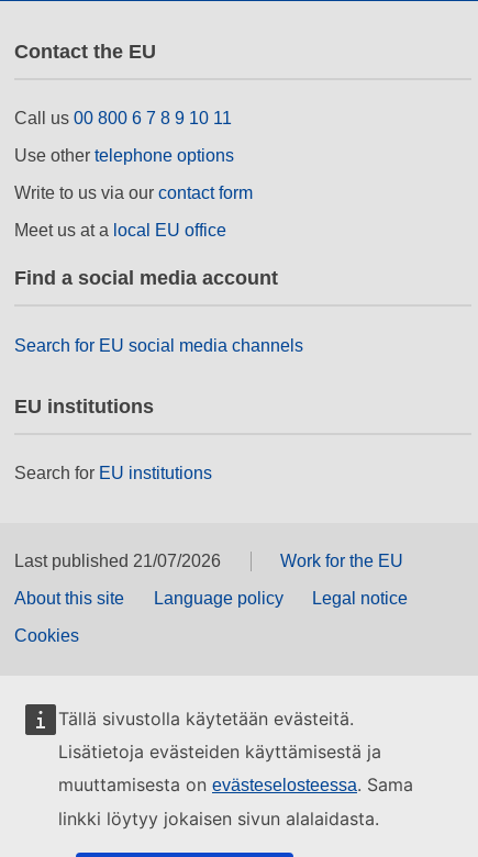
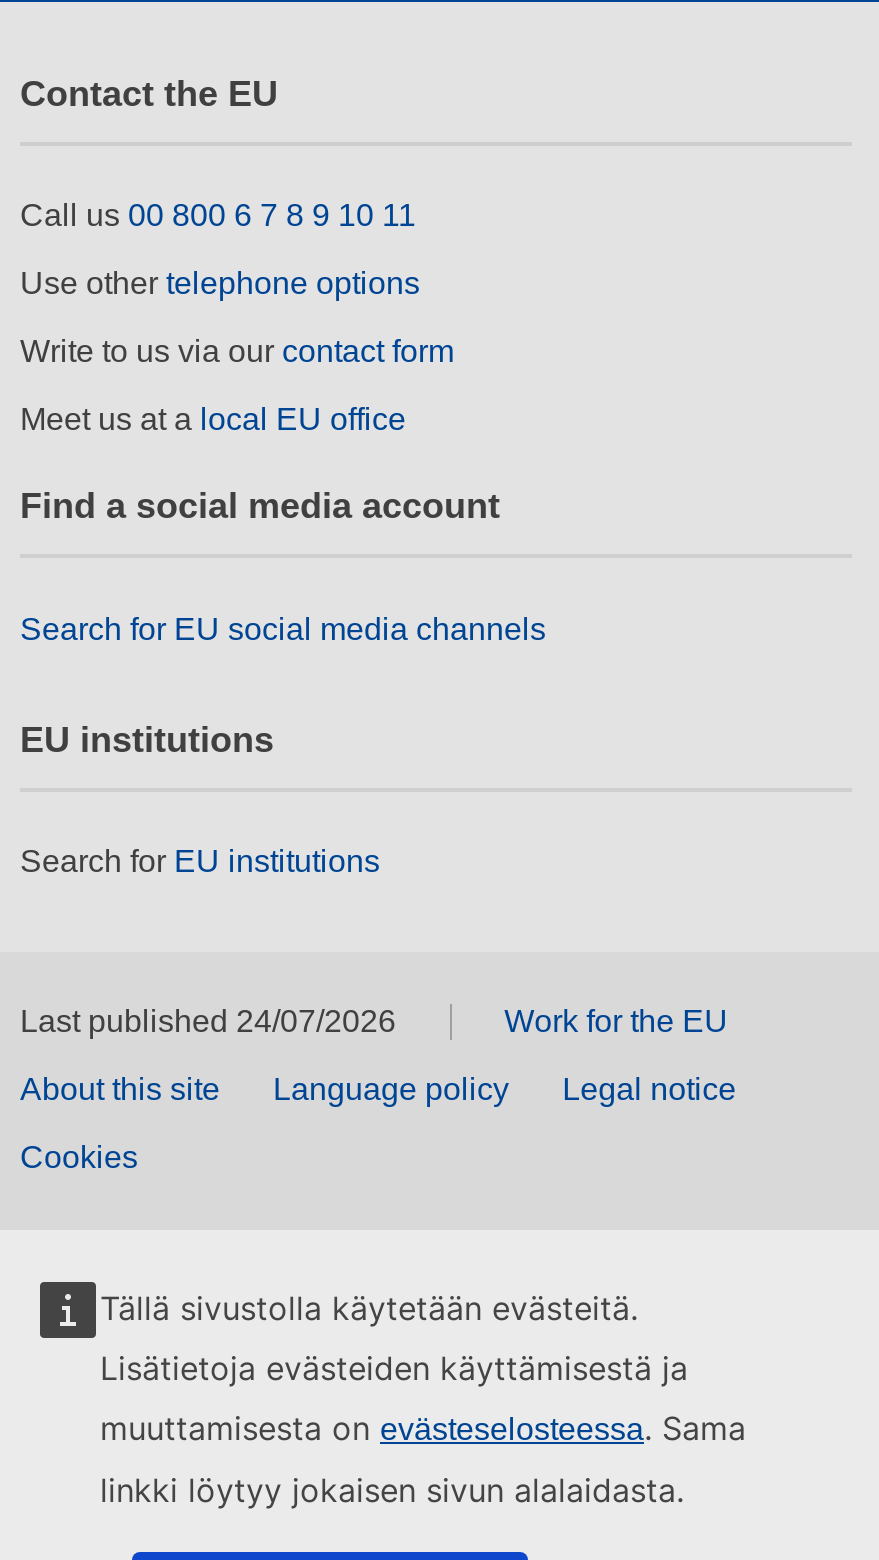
[14,552,221,571] Last published 21/07/2026 -> [20,1005,396,1039] Last published 24/07/2026

